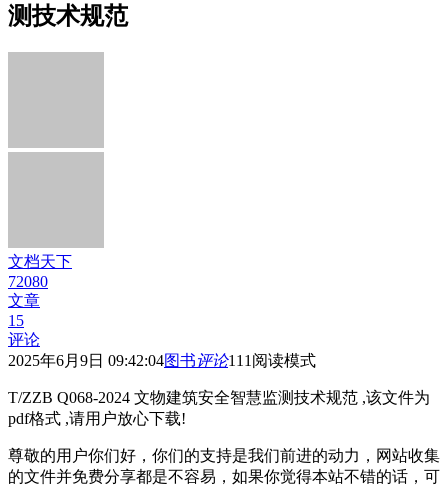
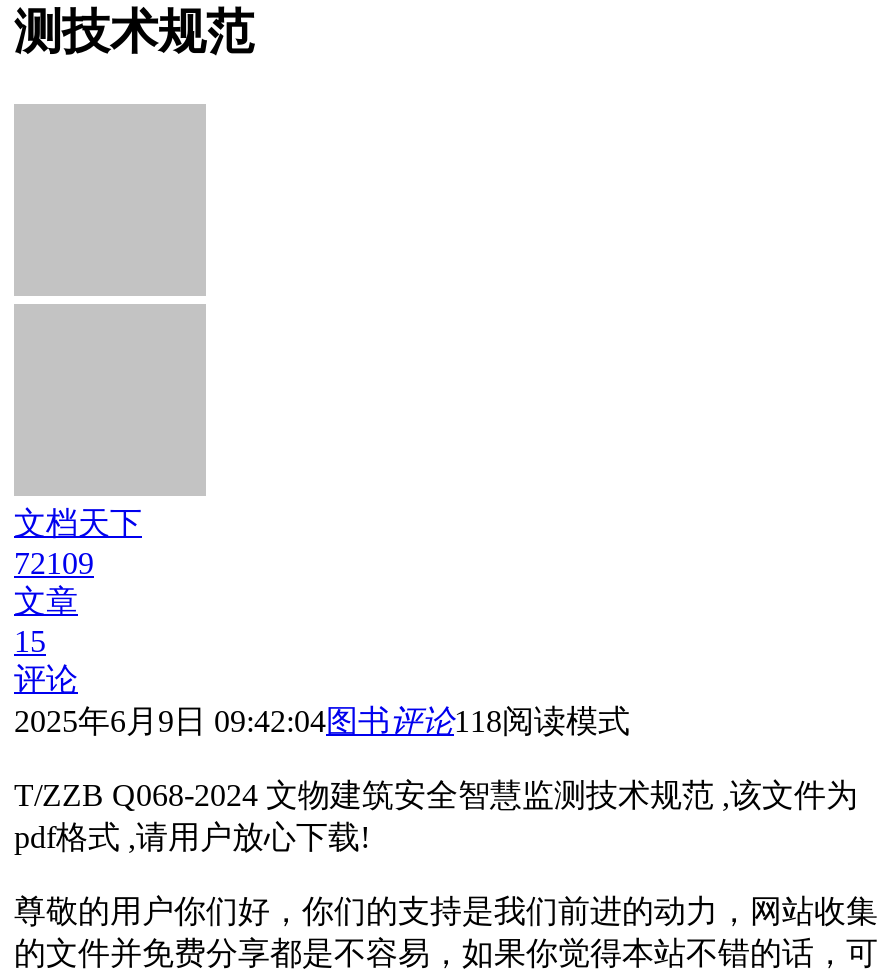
[8,273,48,290] 72080 -> [14,547,94,581] 72109
[8,352,316,369] 2025年6月9日 09:42:04图书评论111阅读模式 -> [14,705,630,739] 2025年6月9日 09:42:04图书评论118阅读模式

